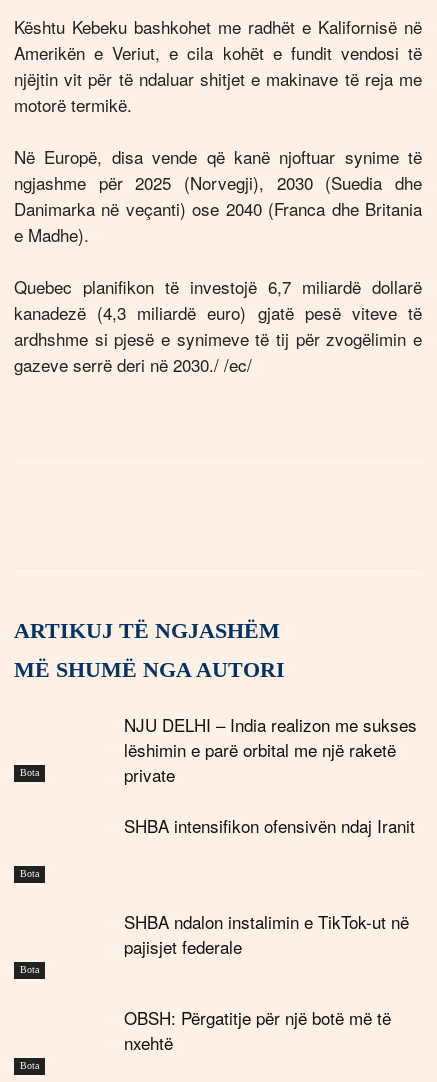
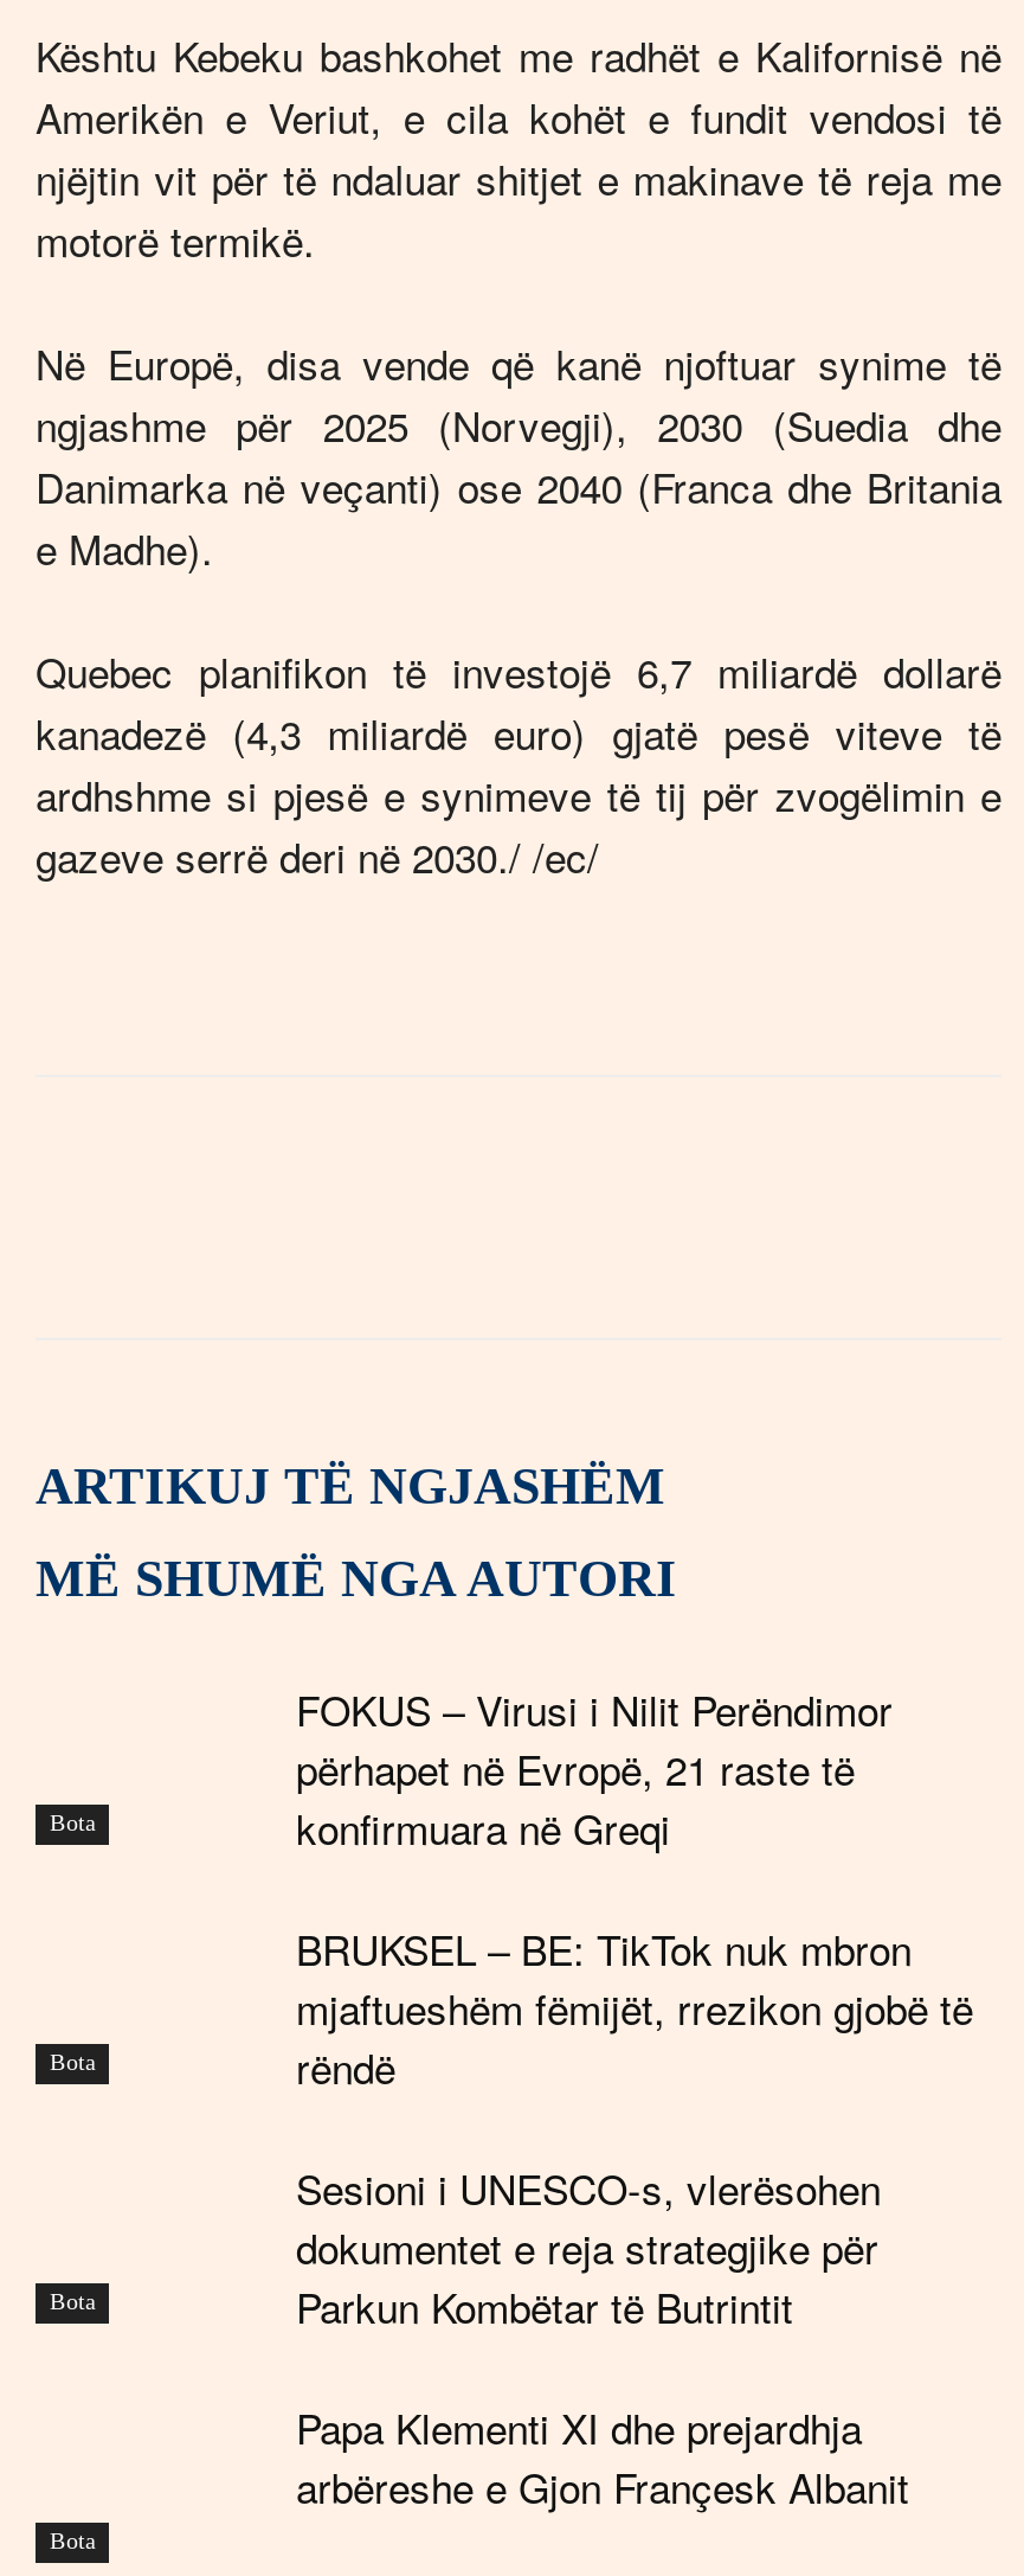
[124,712,417,787] NJU DELHI – India realizon me sukses | lëshimin e parë orbital me një raketë | private -> [296,1679,893,1857] FOKUS – Virusi i Nilit Perëndimor | përhapet në Evropë, 21 raste të | konfirmuara në Greqi
[124,813,415,838] SHBA intensifikon ofensivën ndaj Iranit -> [296,1918,973,2096] BRUKSEL – BE: TikTok nuk mbron | mjaftueshëm fëmijët, rrezikon gjobë të | rëndë
[124,909,409,959] SHBA ndalon instalimin e TikTok-ut në | pajisjet federale -> [296,2158,881,2335] Sesioni i UNESCO-s, vlerësohen | dokumentet e reja strategjike për | Parkun Kombëtar të Butrintit
[124,1005,391,1055] OBSH: Përgatitje për një botë më të | nxehtë -> [296,2397,909,2516] Papa Klementi XI dhe prejardhja | arbëreshe e Gjon Françesk Albanit

